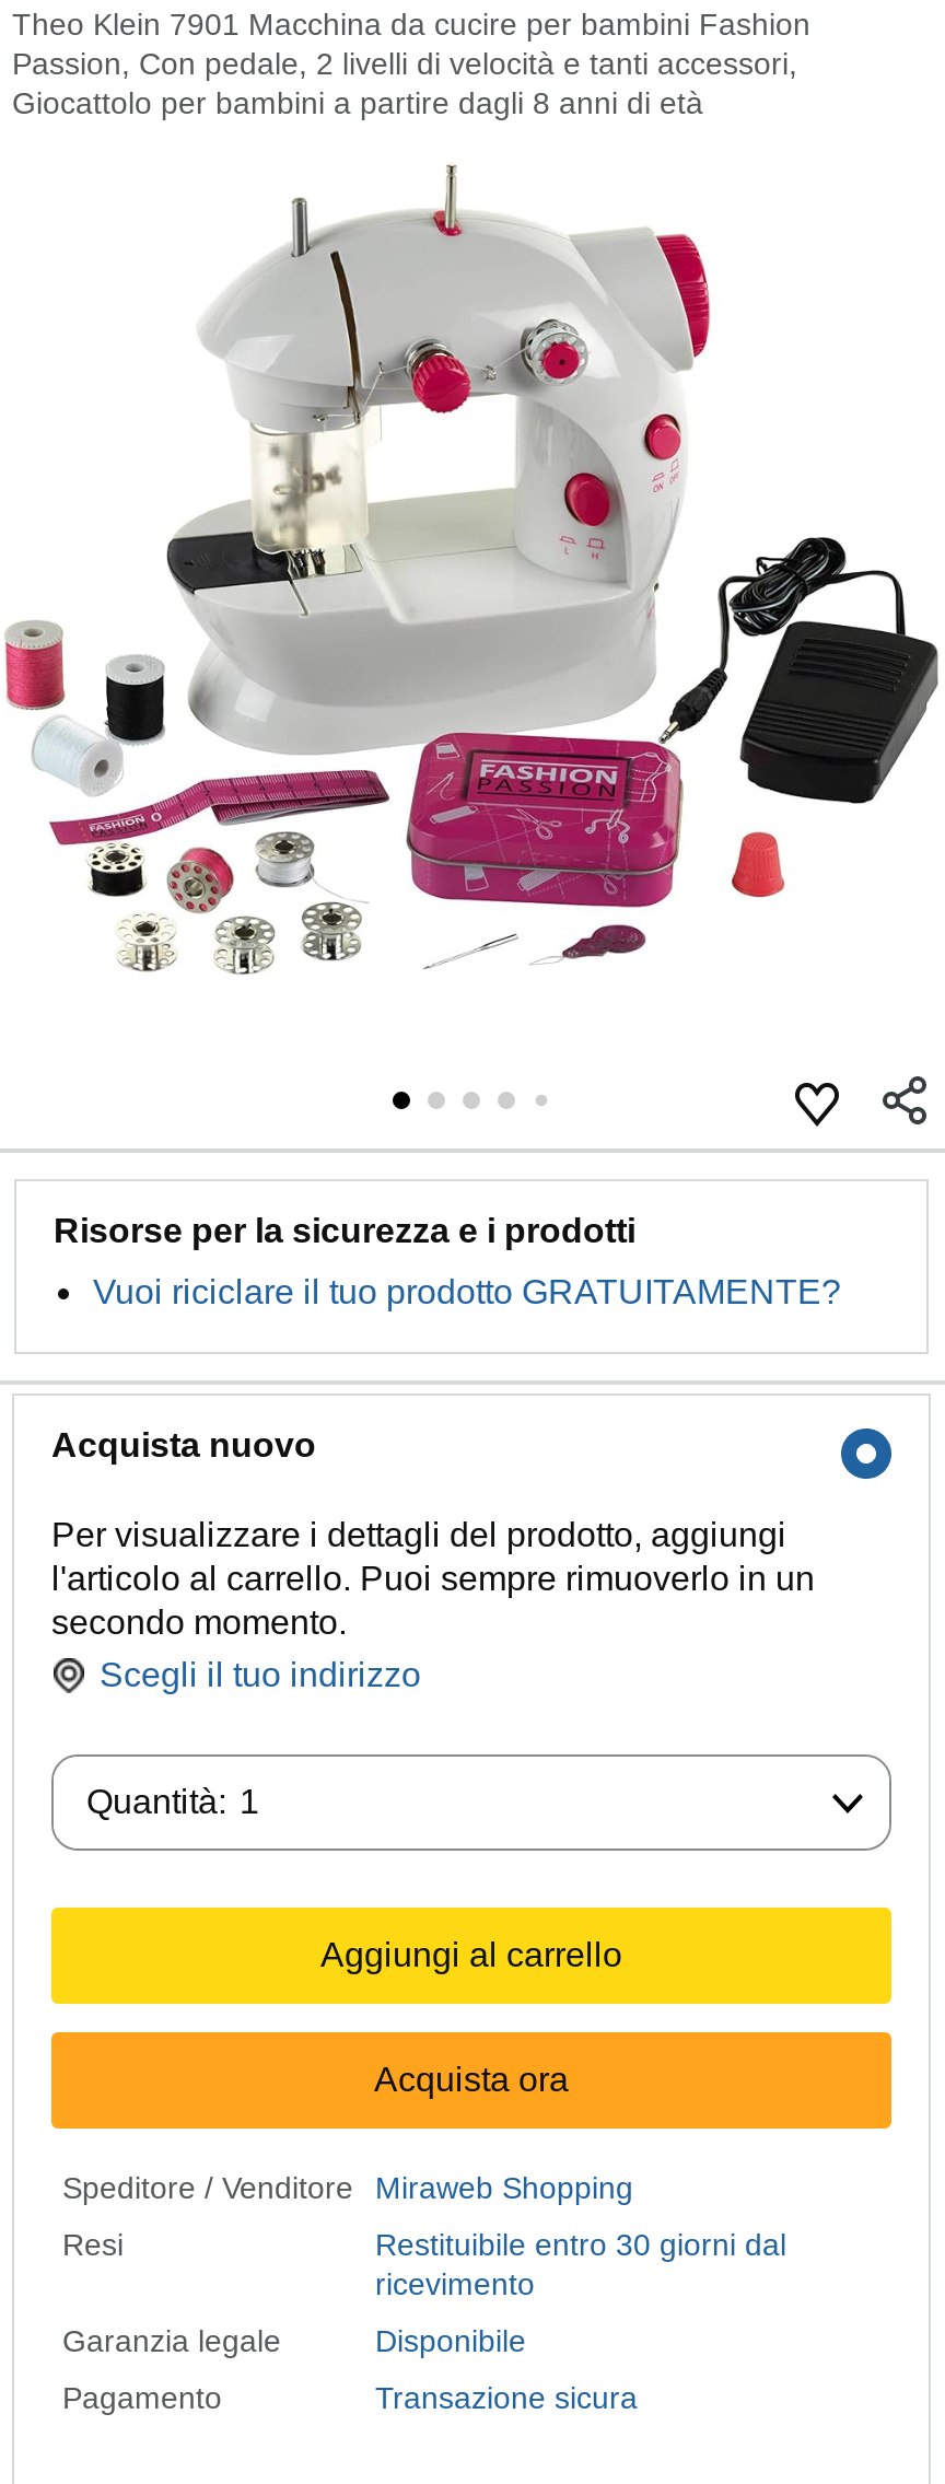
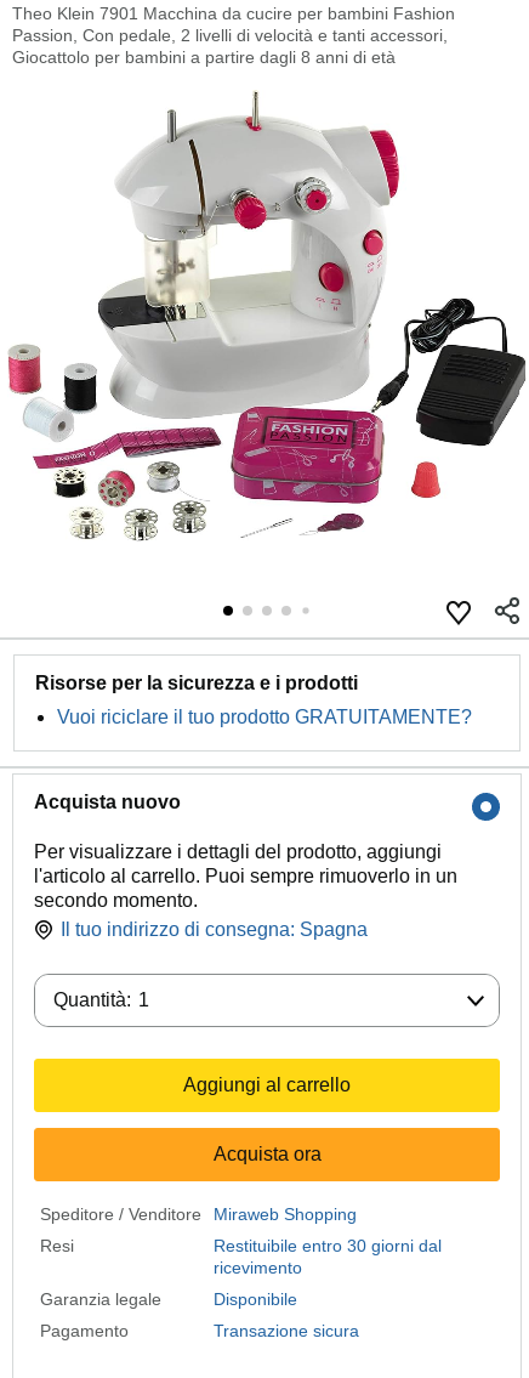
[100,1656,421,1693] Scegli il tuo indirizzo -> [61,919,368,940] Il tuo indirizzo di consegna: Spagna

